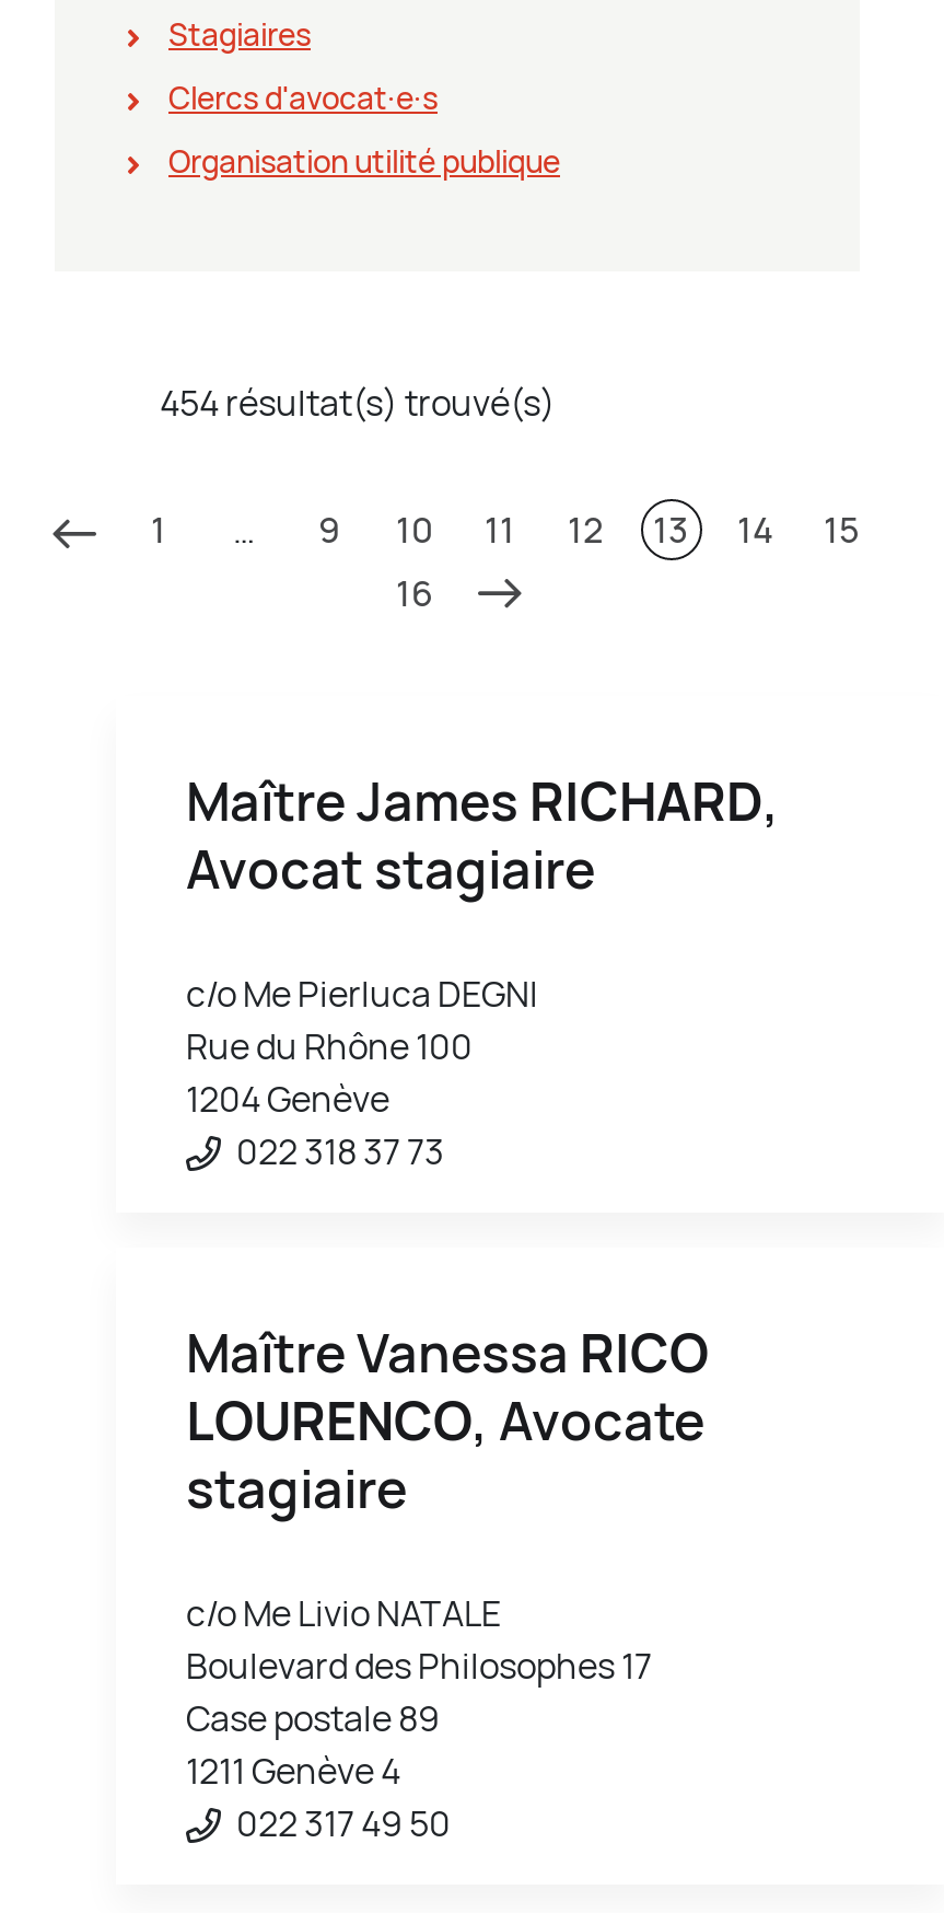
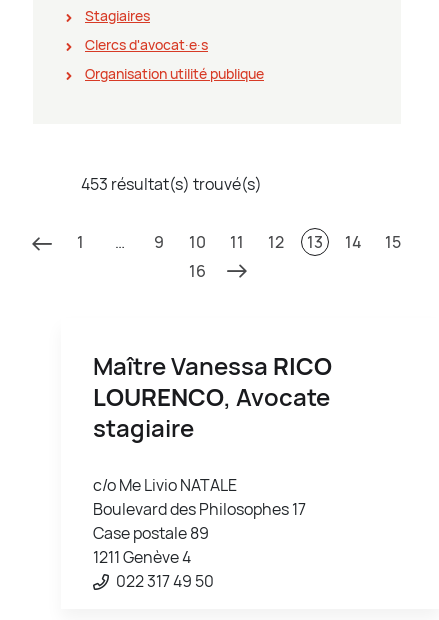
[160,378,556,426] 454 résultat(s) trouvé(s) -> [81,173,262,195] 453 résultat(s) trouvé(s)
[186,763,779,1175] Maître James RICHARD, | Avocat stagiaire | c/o Me Pierluca DEGNI | Rue du Rhône 100 | 1204 Genève | 022 318 37 73 -> none

